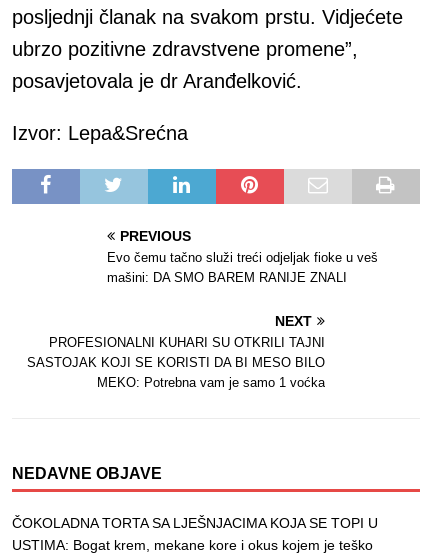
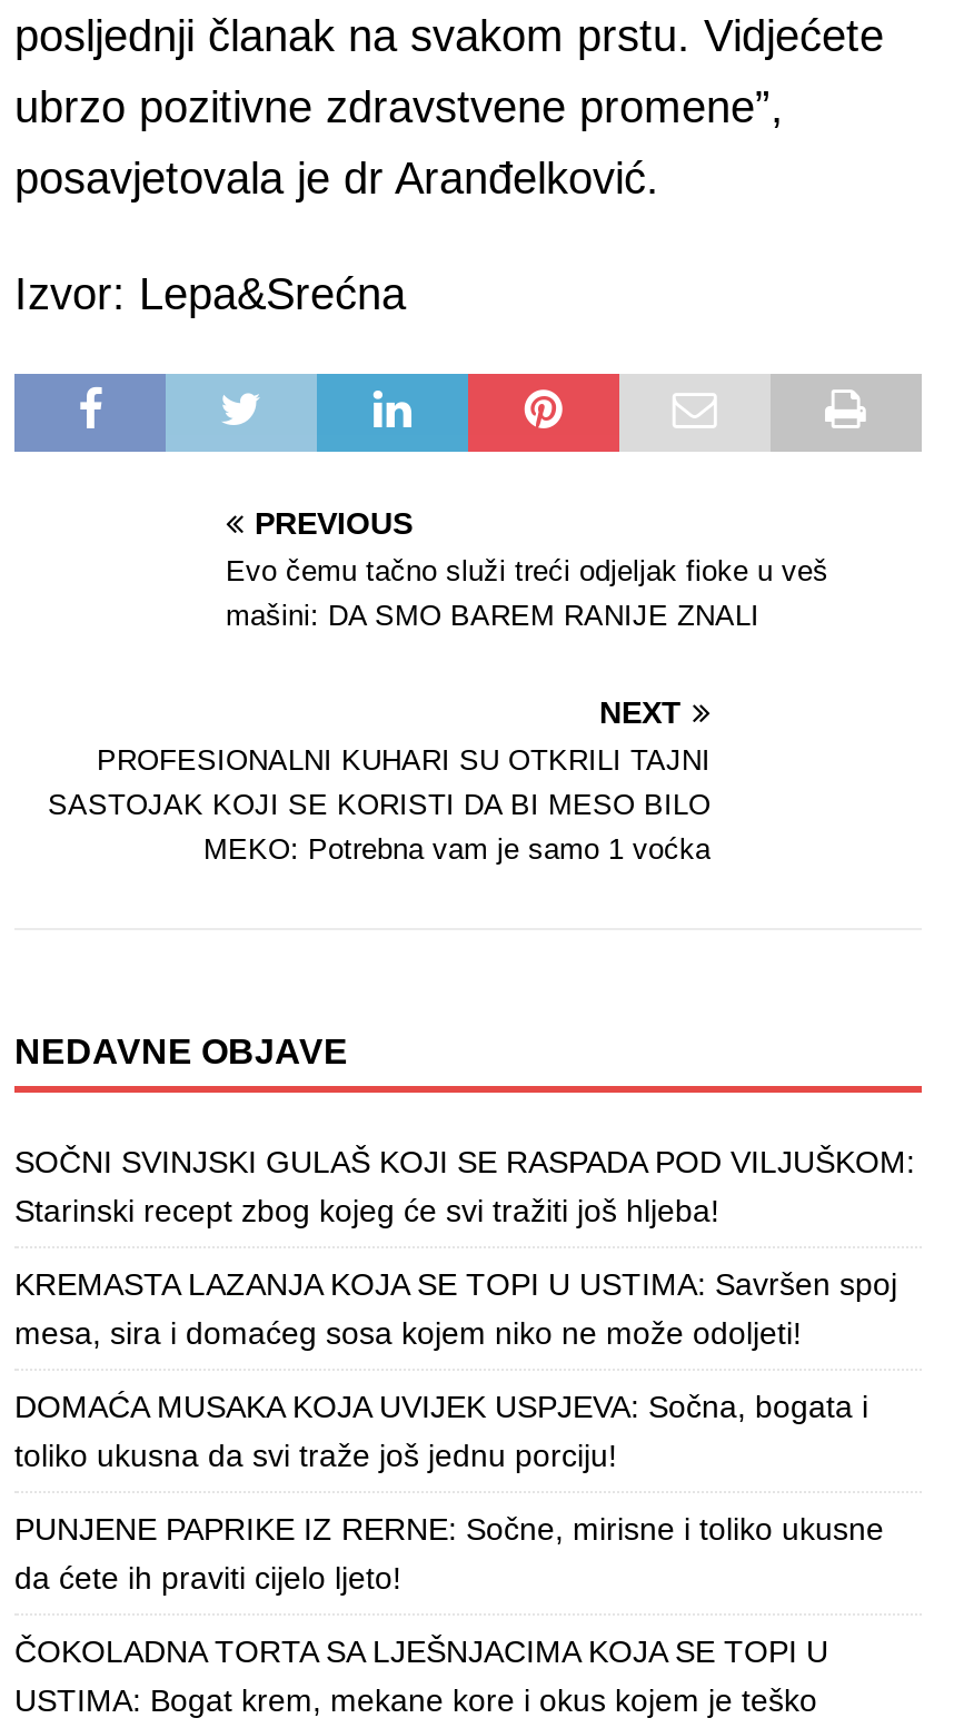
none -> [14,1144,915,1596] SOČNI SVINJSKI GULAŠ KOJI SE RASPADA POD VILJUŠKOM: | Starinski recept zbog kojeg će svi tražiti još hljeba! | KREMASTA LAZANJA KOJA SE TOPI U USTIMA: Savršen spoj | mesa, sira i domaćeg sosa kojem niko ne može odoljeti! | DOMAĆA MUSAKA KOJA UVIJEK USPJEVA: Sočna, bogata i | toliko ukusna da svi traže još jednu porciju! | PUNJENE PAPRIKE IZ RERNE: Sočne, mirisne i toliko ukusne | da ćete ih praviti cijelo ljeto!

